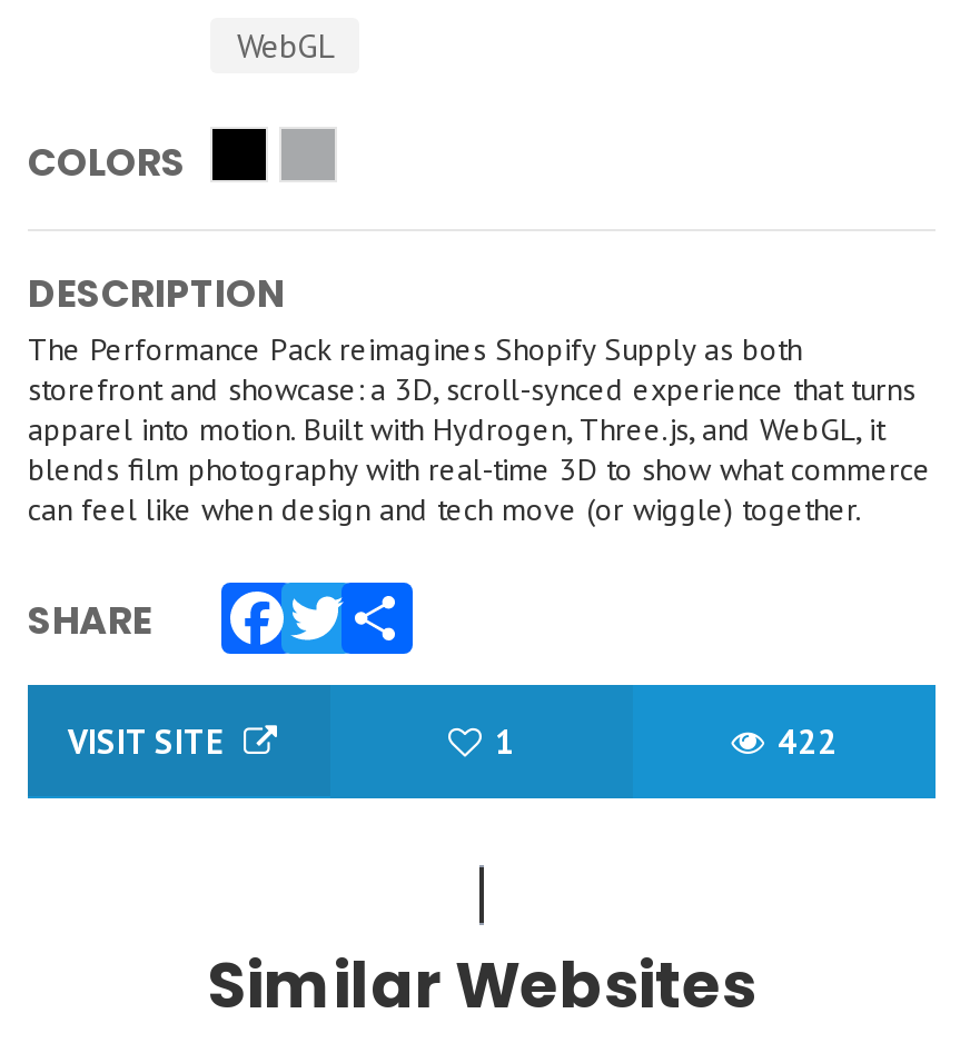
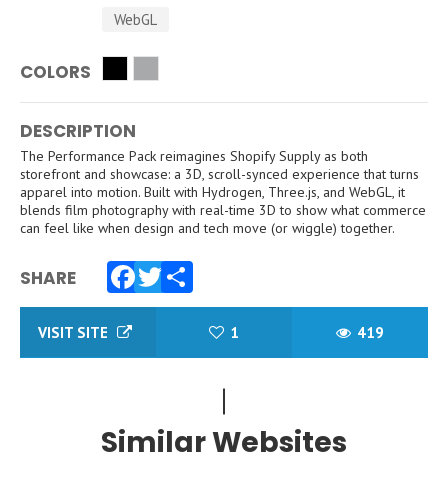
[778,721,838,763] 422 -> [357,323,384,342] 419

